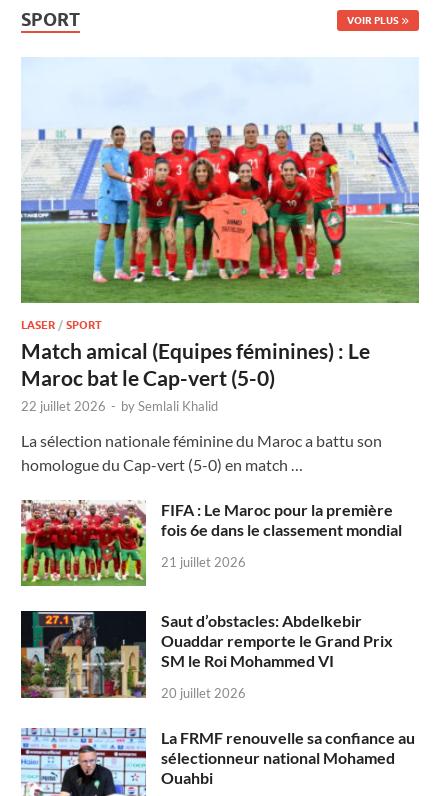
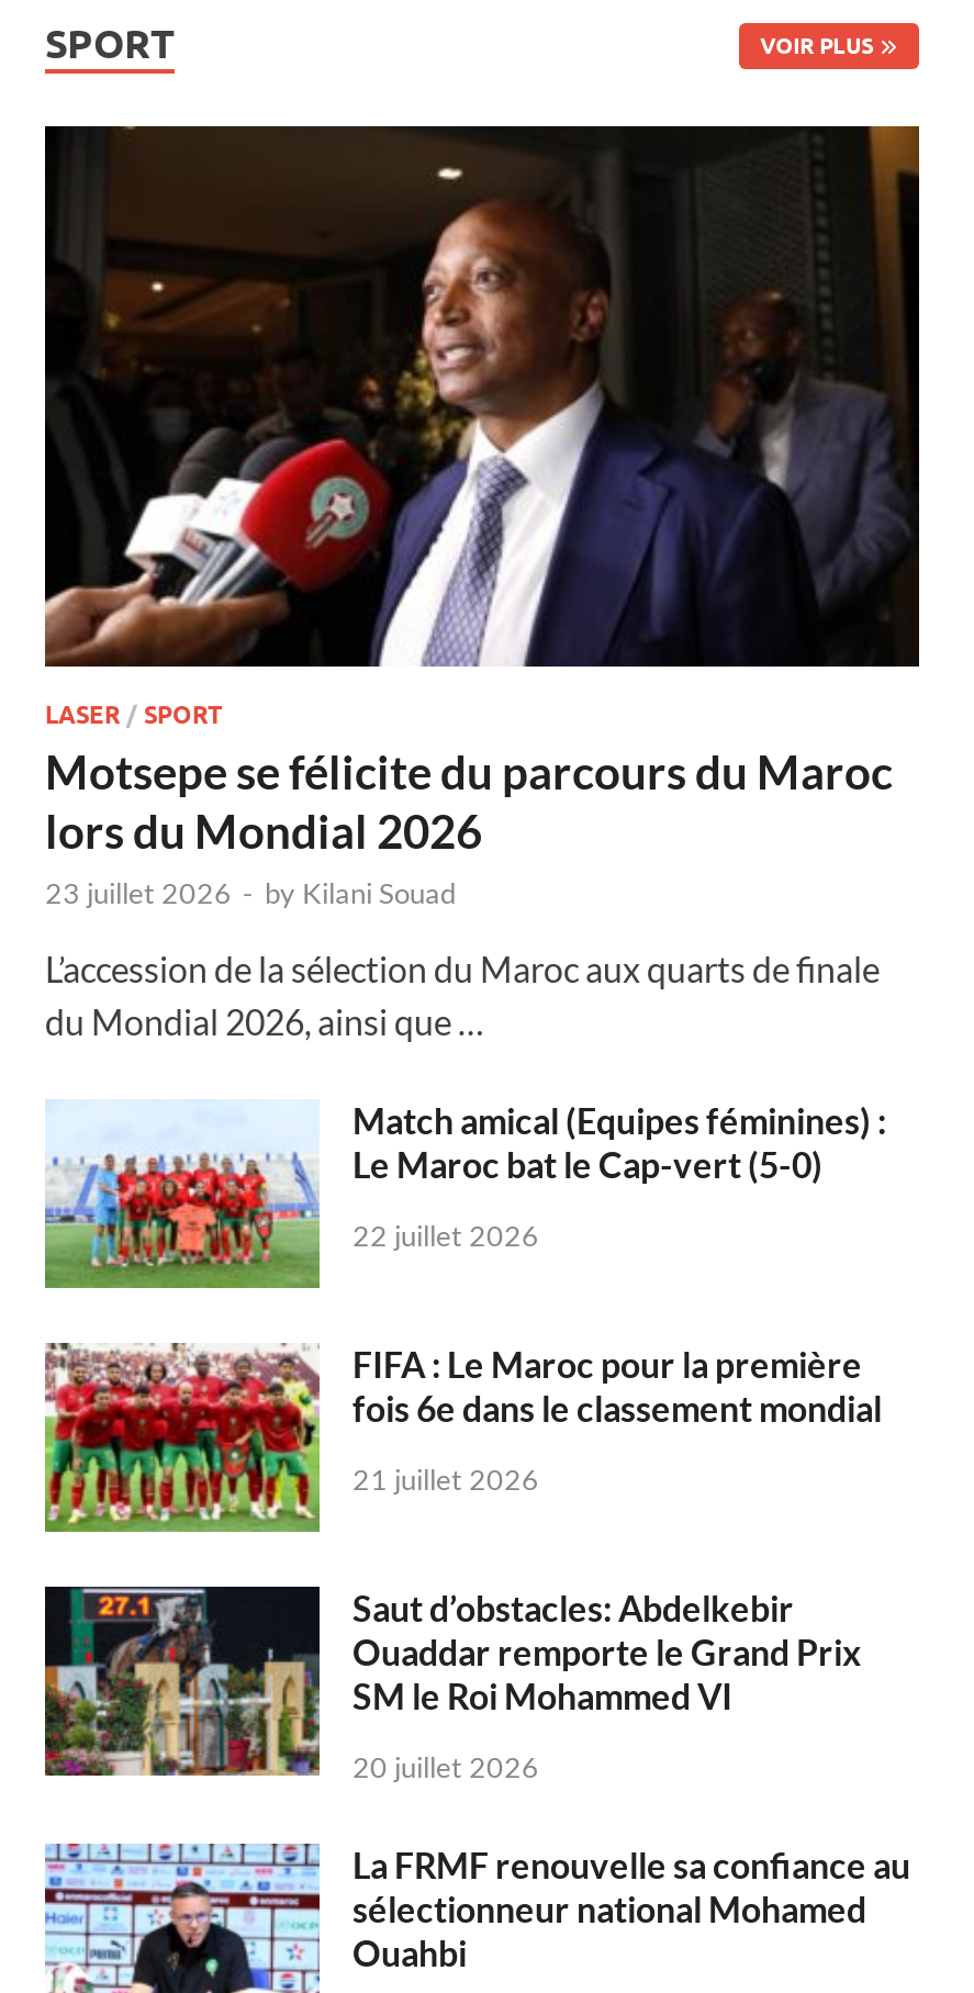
[20,57,420,474] [image] | Match amical (Equipes féminines) : Le | Maroc bat le Cap-vert (5-0) | 22 juillet 2026 - by Semlali Khalid | La sélection nationale féminine du Maroc a battu son | homologue du Cap-vert (5-0) en match … -> [43,123,921,1252] [image] | Motsepe se félicite du parcours du Maroc | lors du Mondial 2026 | 23 juillet 2026 - by Kilani Souad | L’accession de la sélection du Maroc aux quarts de finale | du Mondial 2026, ainsi que … | Match amical (Equipes féminines) : | Le Maroc bat le Cap-vert (5-0) | 22 juillet 2026

